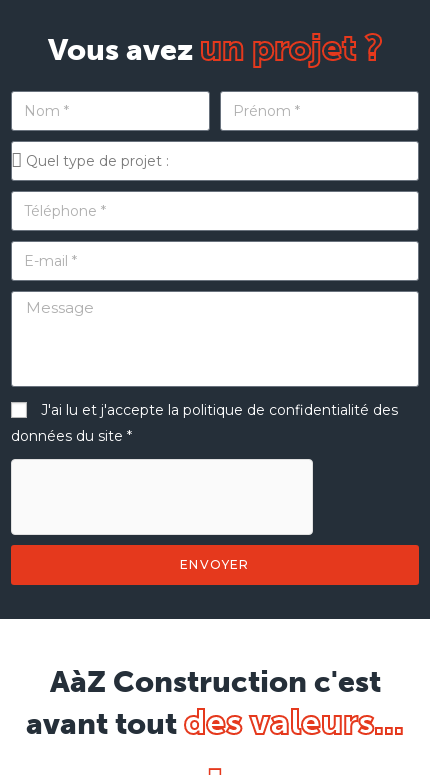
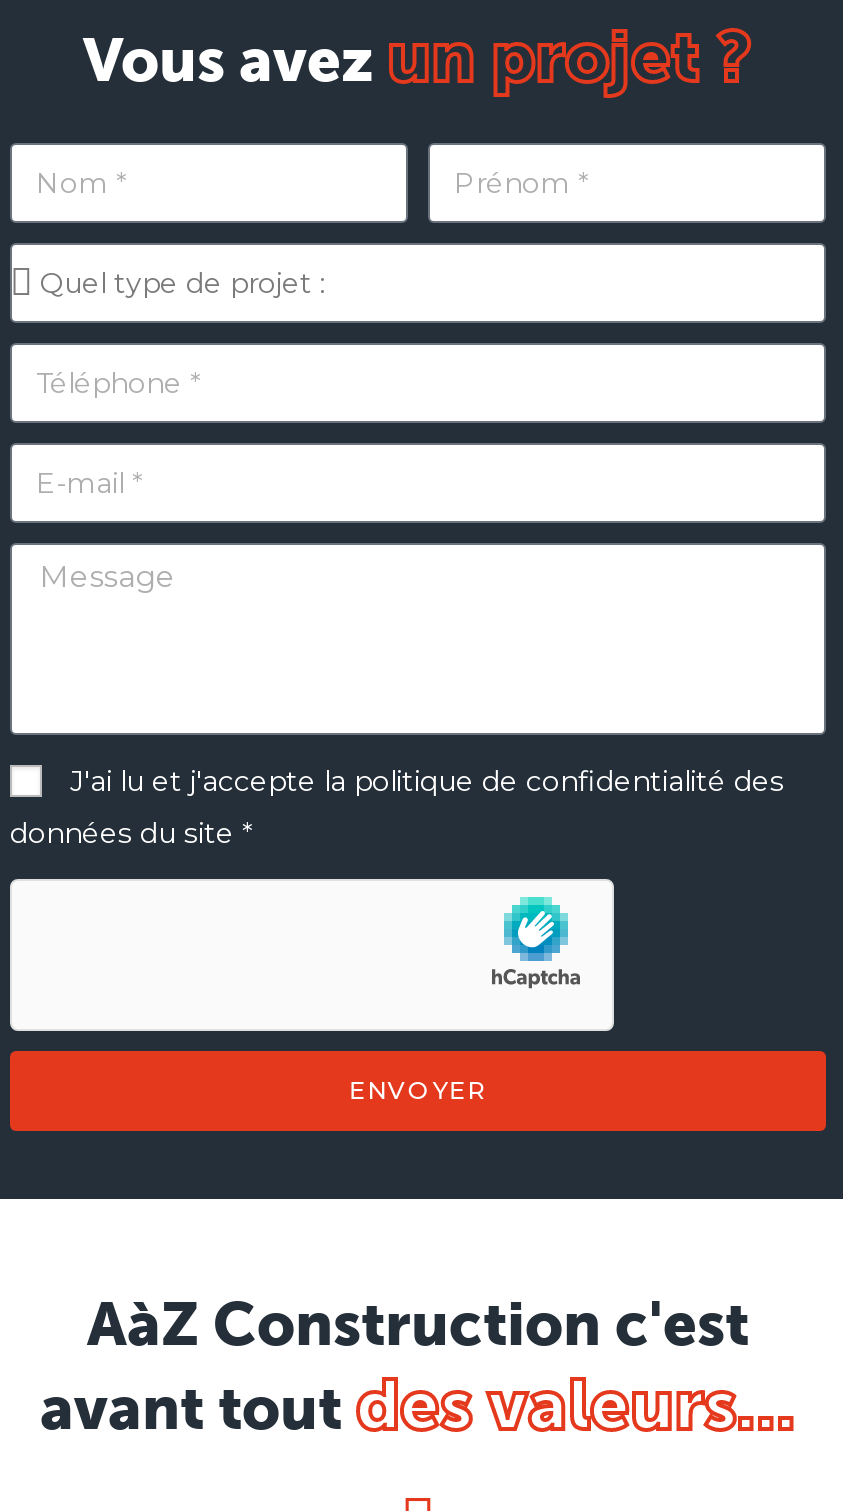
none -> [490,895,582,989] [image]

